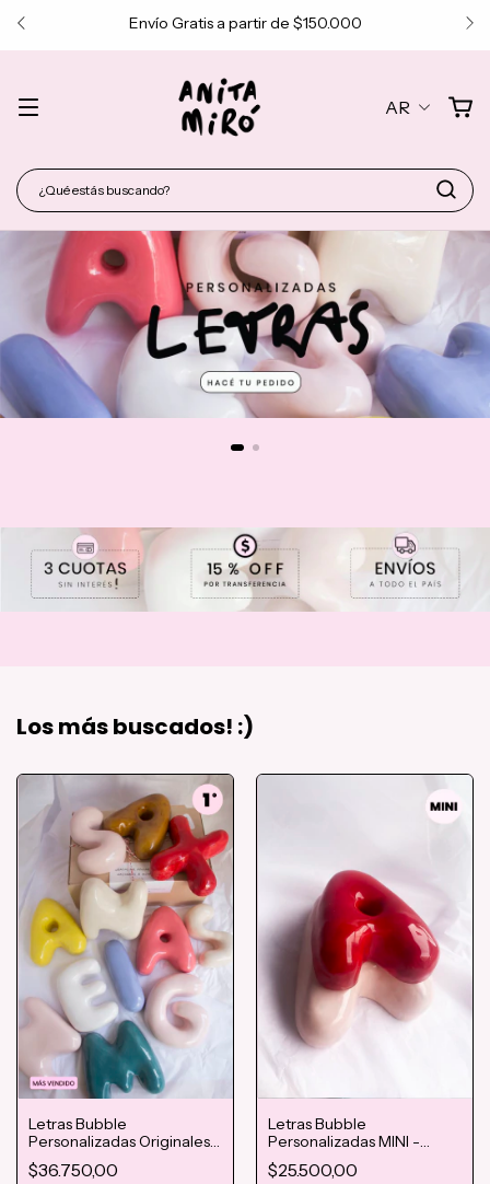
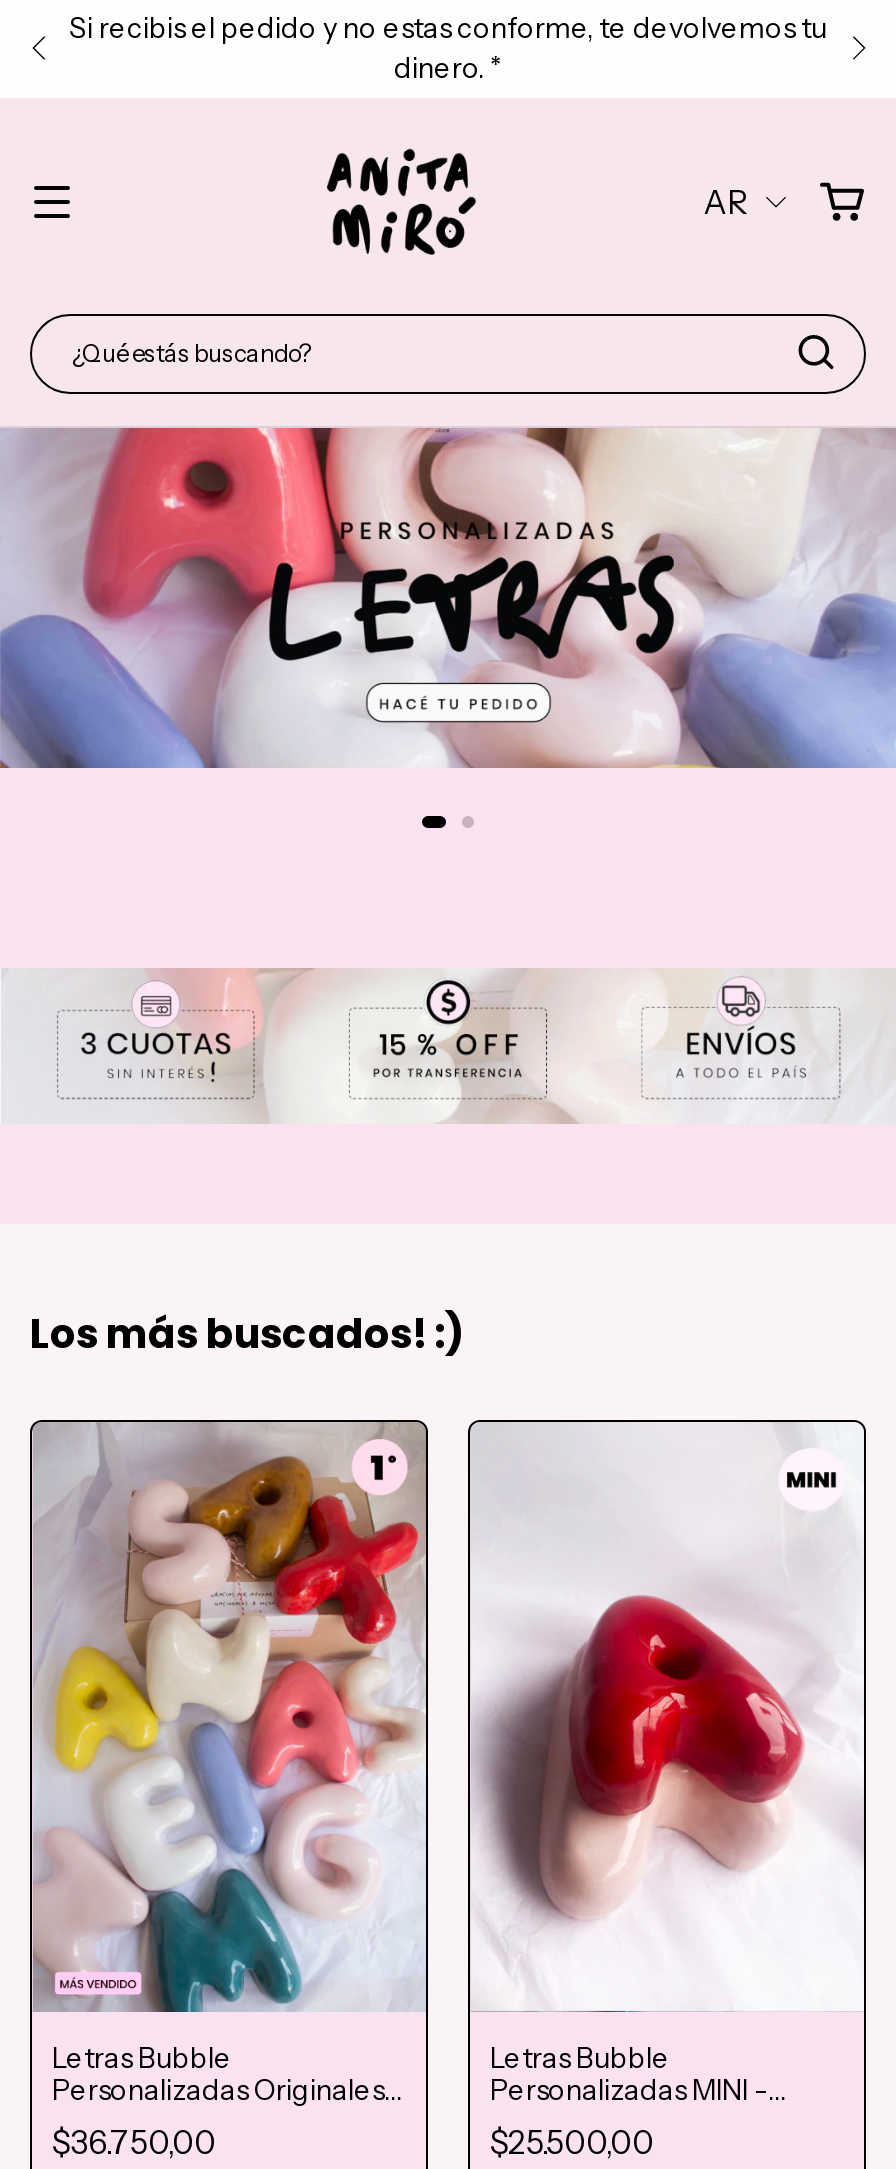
[129,13,361,33] Envío Gratis a partir de $150.000 -> [69,10,827,86] Si recibis el pedido y no estas conforme, te devolvemos tu | dinero. *

